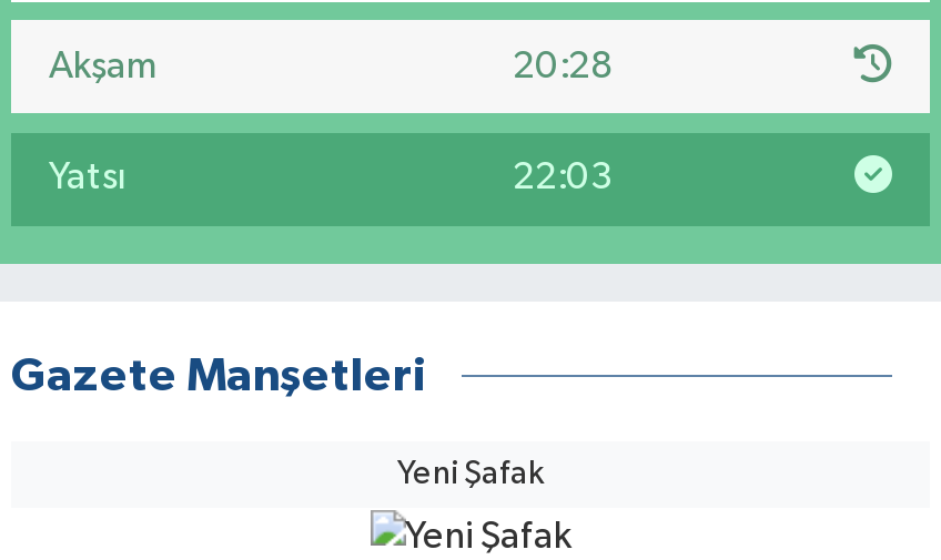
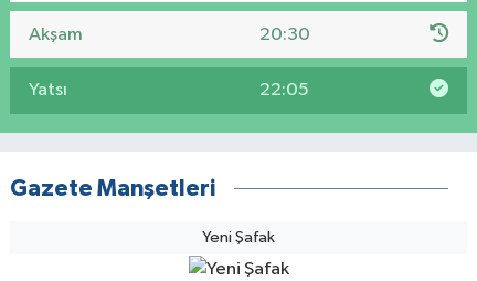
[513,48,613,86] 20:28 -> [259,25,310,44] 20:30
[513,160,613,198] 22:03 -> [259,81,309,100] 22:05

